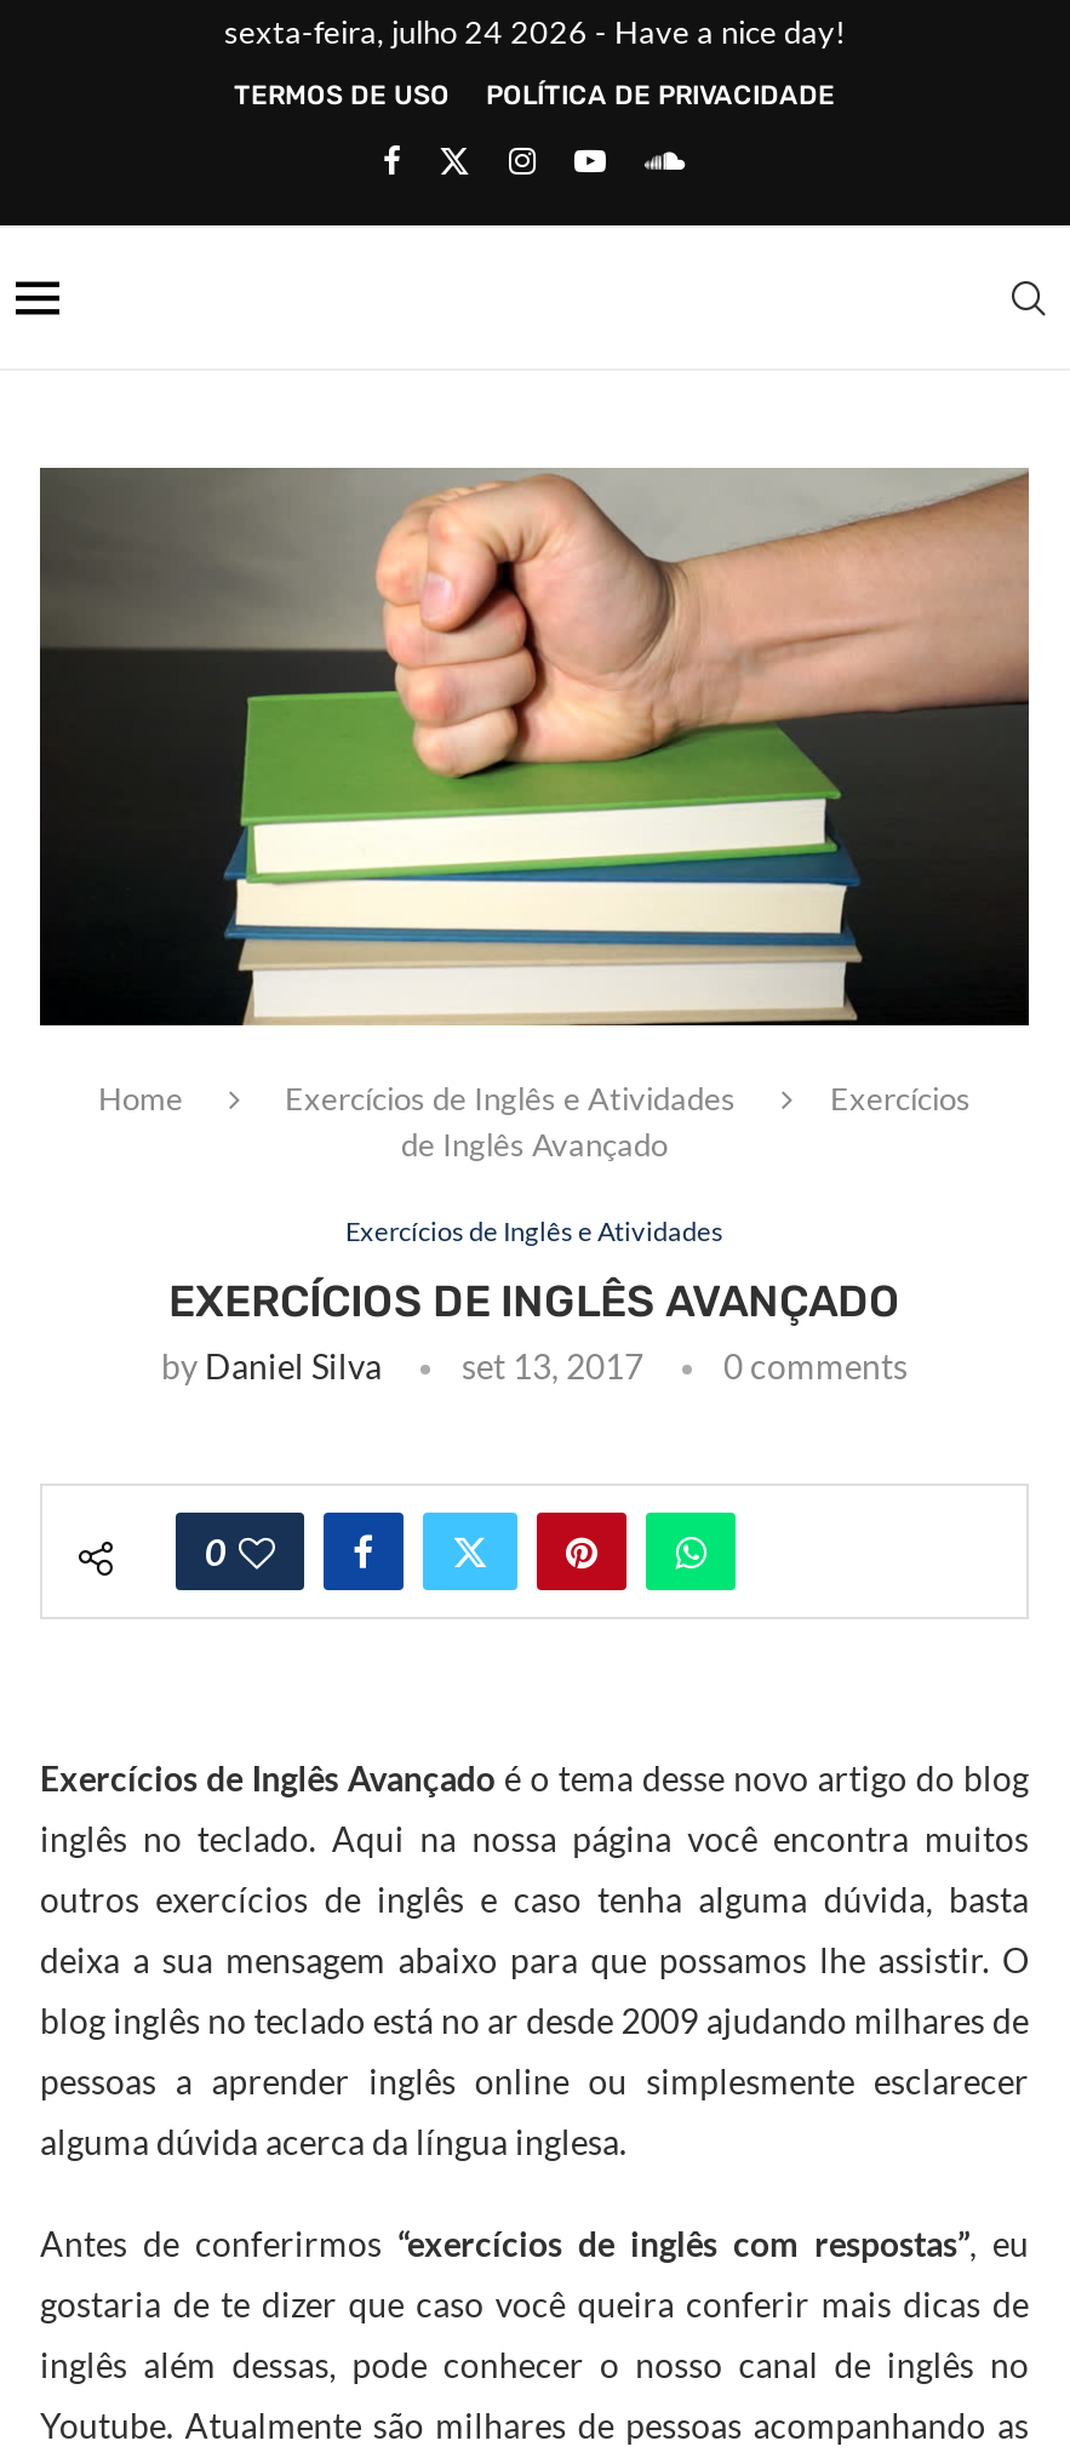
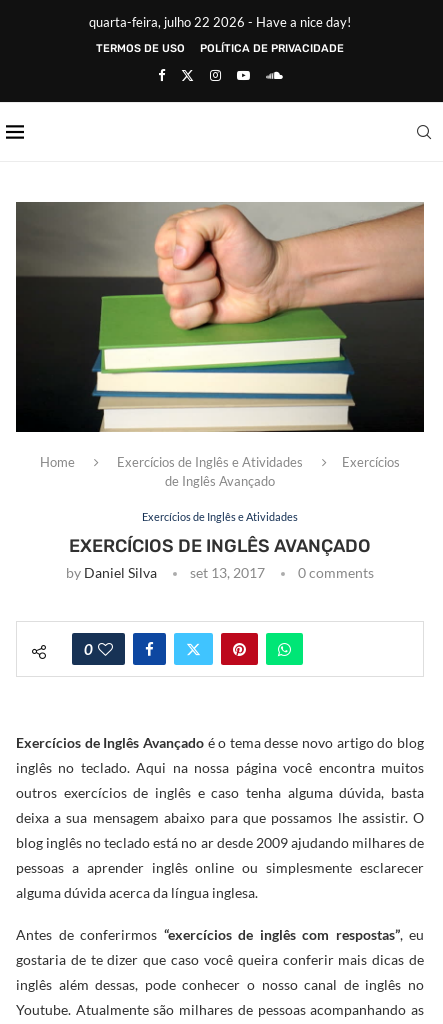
[224,12,845,51] sexta-feira, julho 24 2026 - Have a nice day! -> [89,14,351,30] quarta-feira, julho 22 2026 - Have a nice day!

